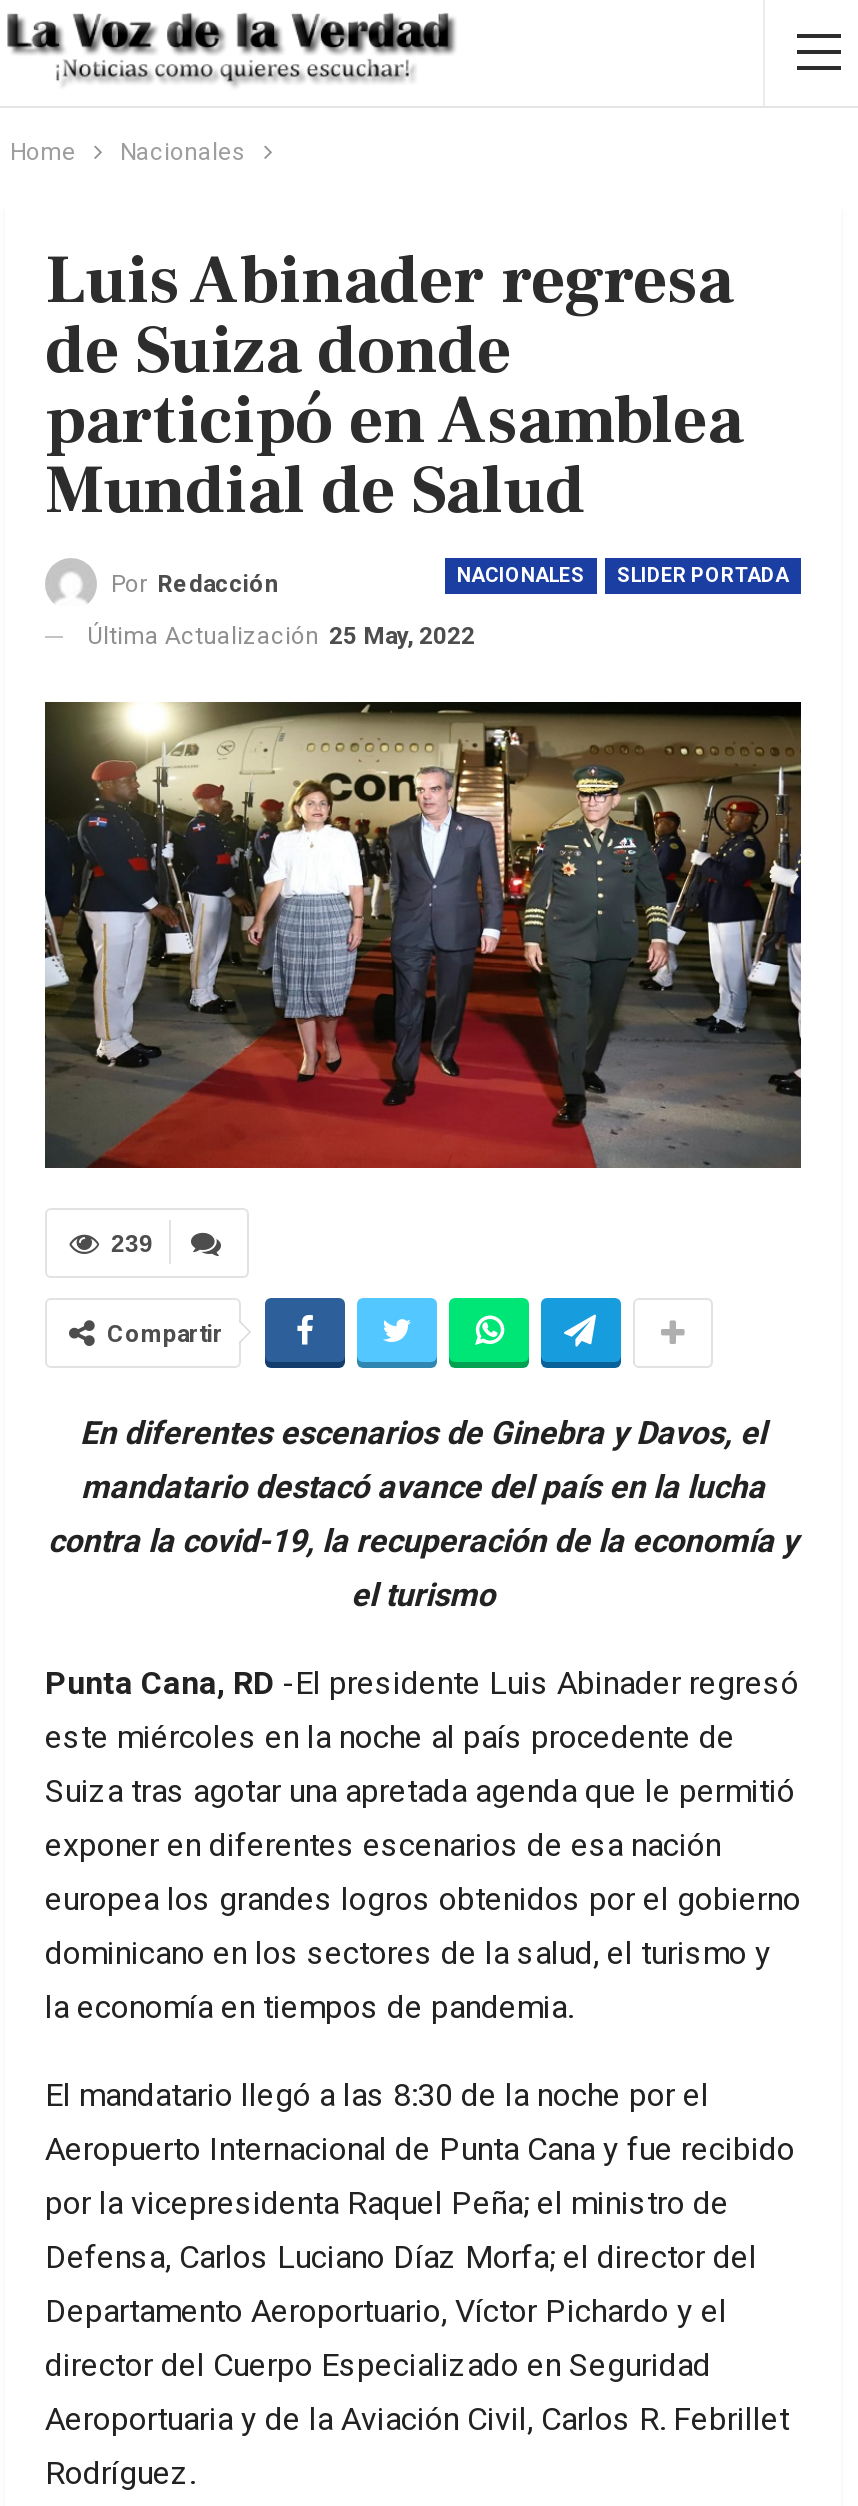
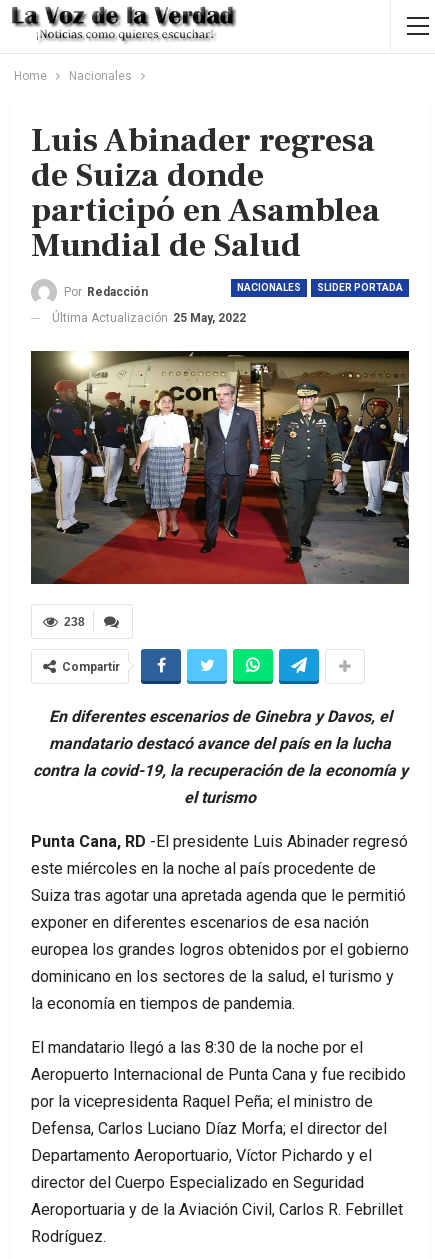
[111,1230,153,1258] 239 -> [64,615,85,629] 238

